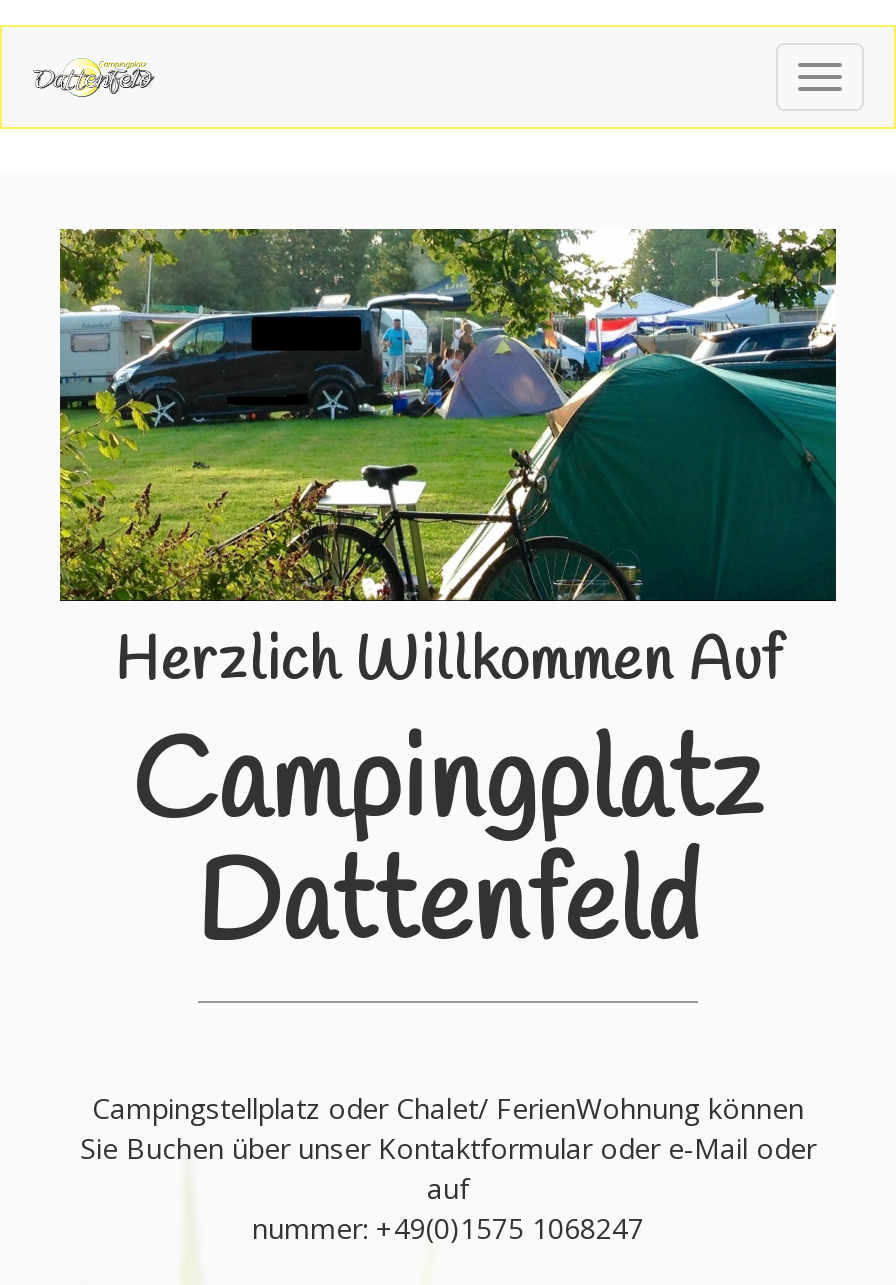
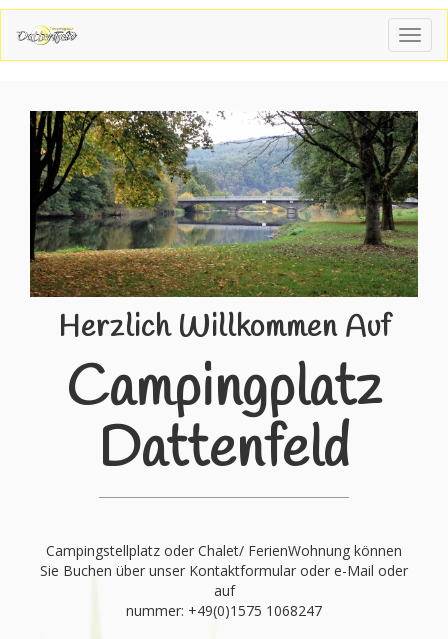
[58,227,838,603] [image] -> [29,110,419,298] [image]

